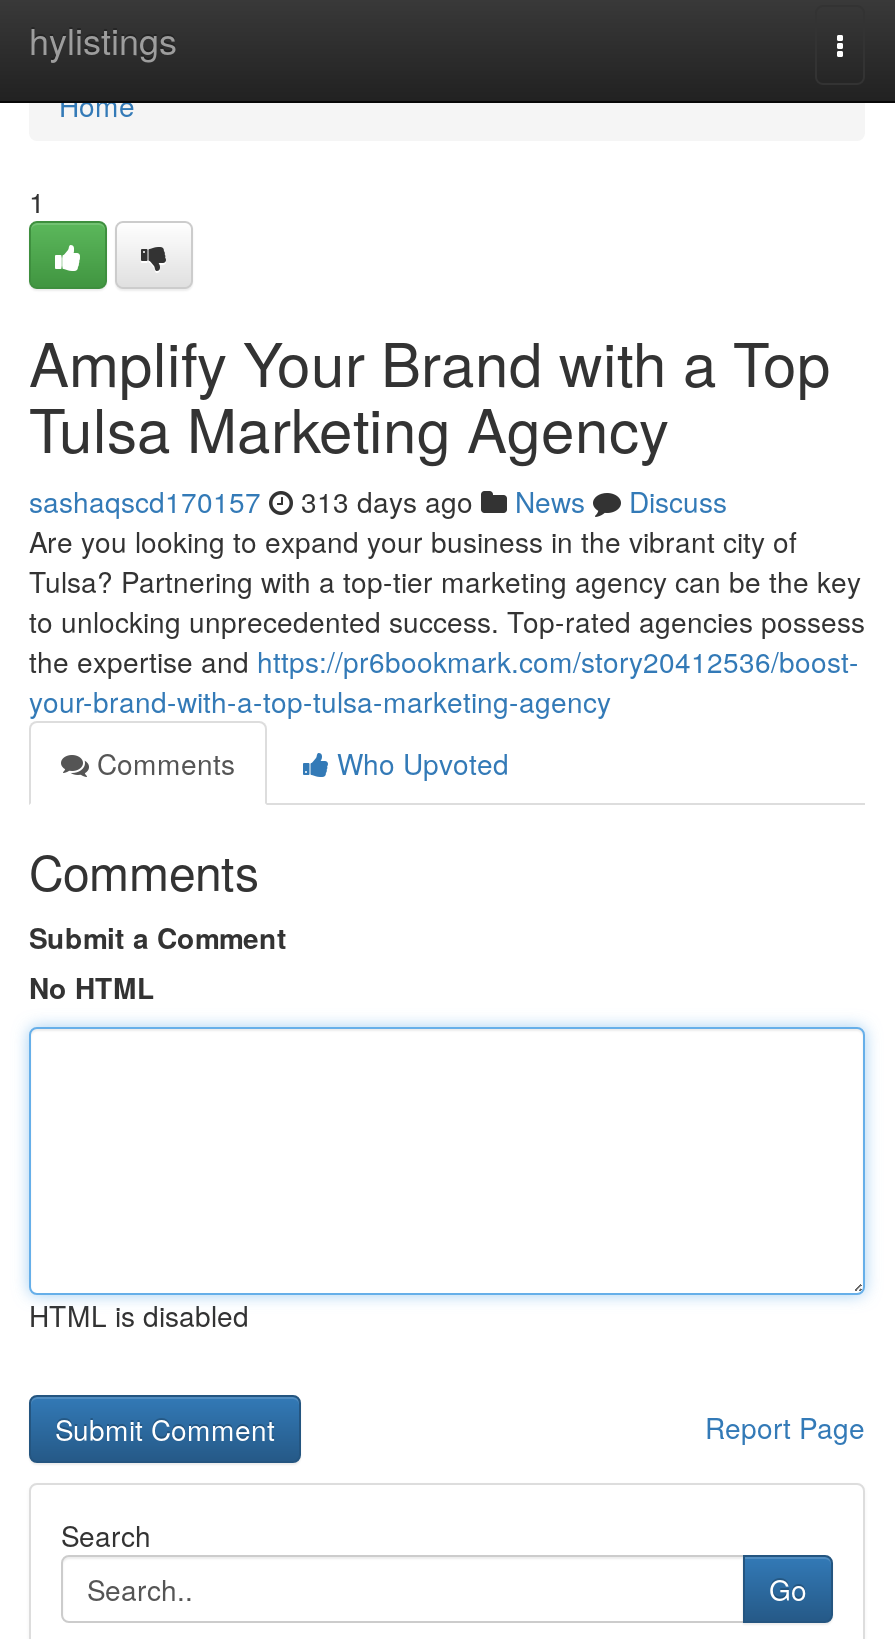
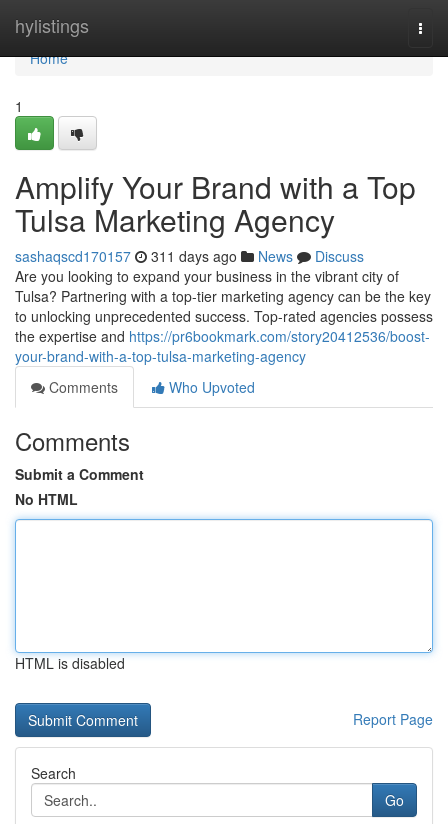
[29,481,727,521] sashaqscd170157 313 days ago News Discuss -> [15,246,364,266] sashaqscd170157 311 days ago News Discuss

